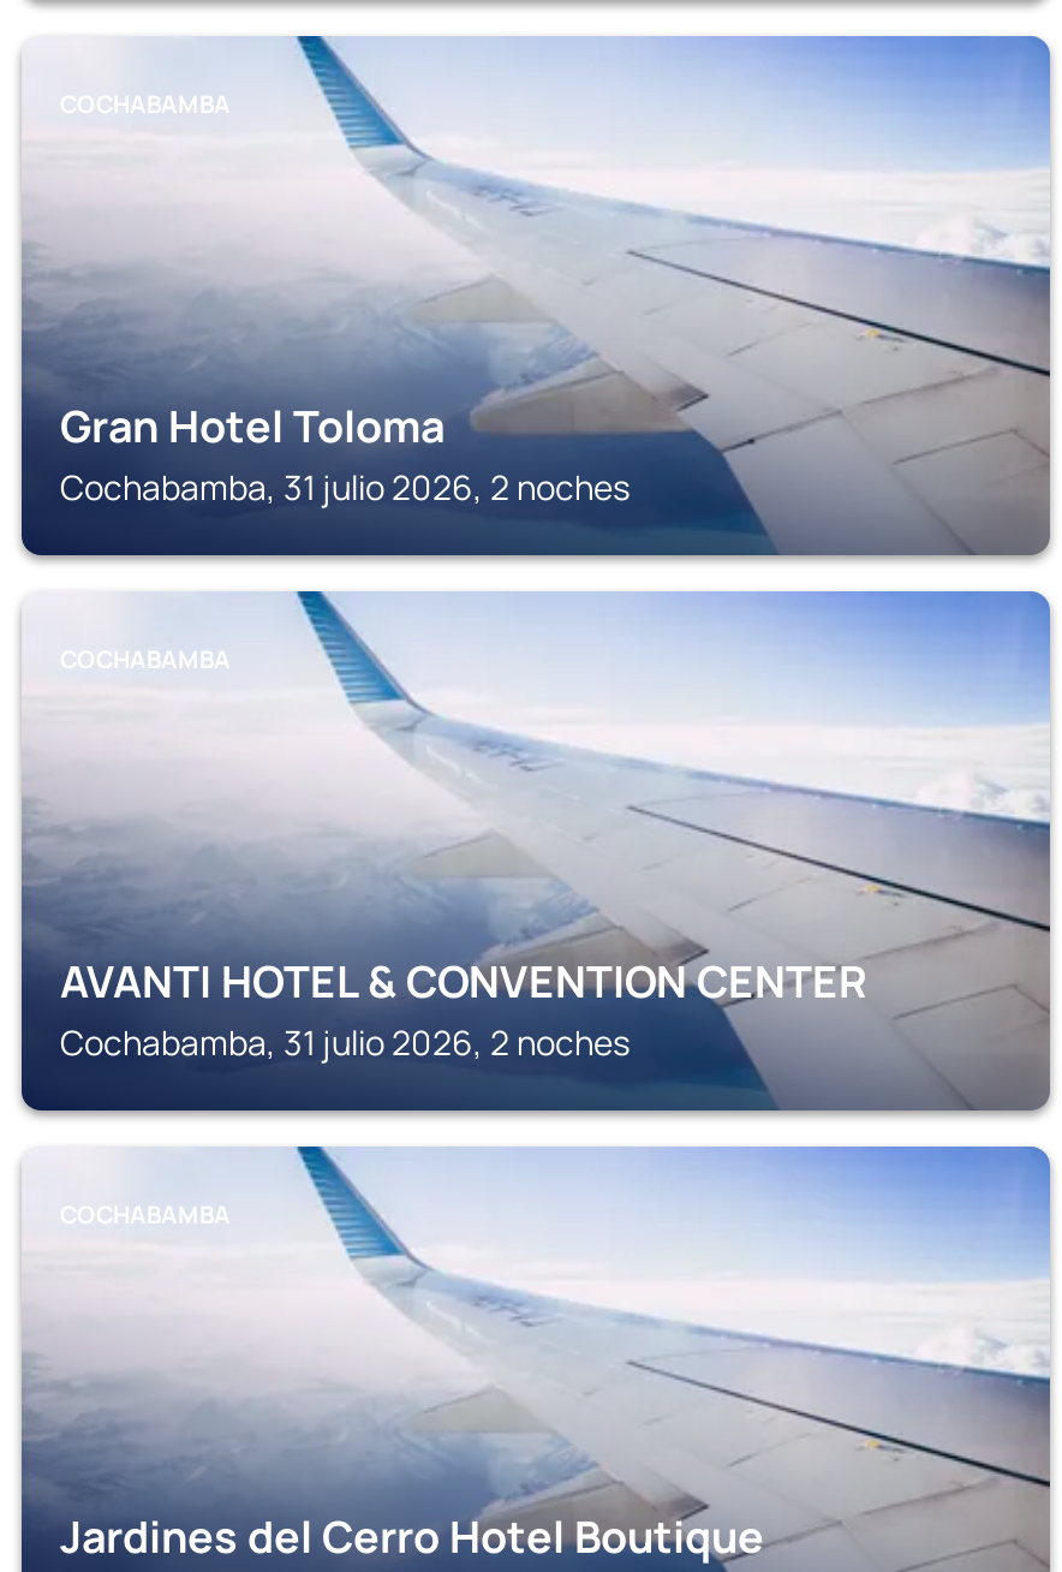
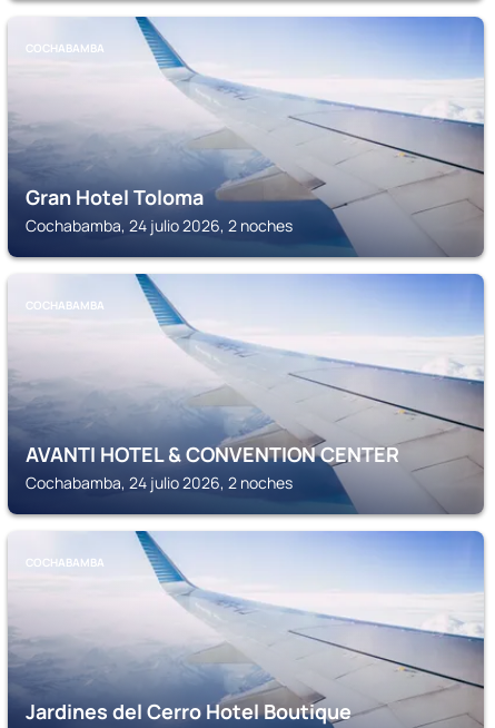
[60,464,630,510] Cochabamba, 31 julio 2026, 2 noches -> [26,215,293,236] Cochabamba, 24 julio 2026, 2 noches
[60,1019,630,1065] Cochabamba, 31 julio 2026, 2 noches -> [26,472,293,493] Cochabamba, 24 julio 2026, 2 noches

